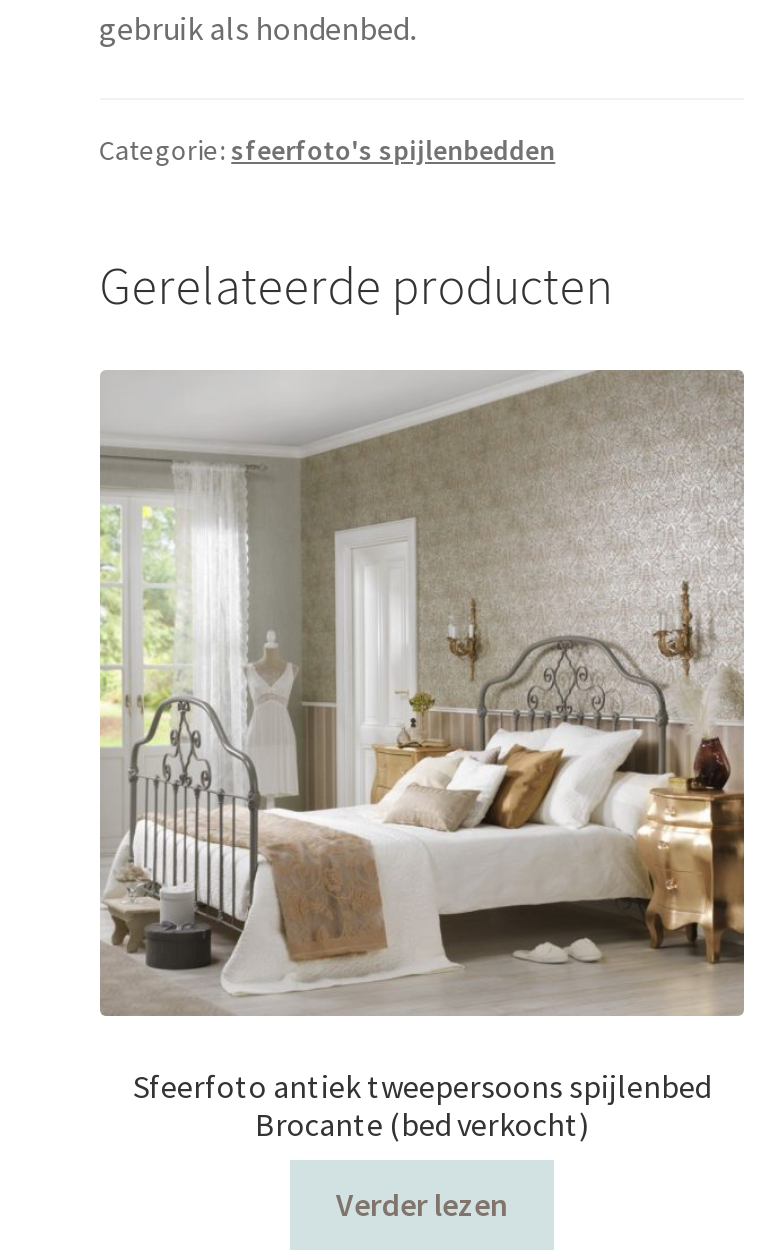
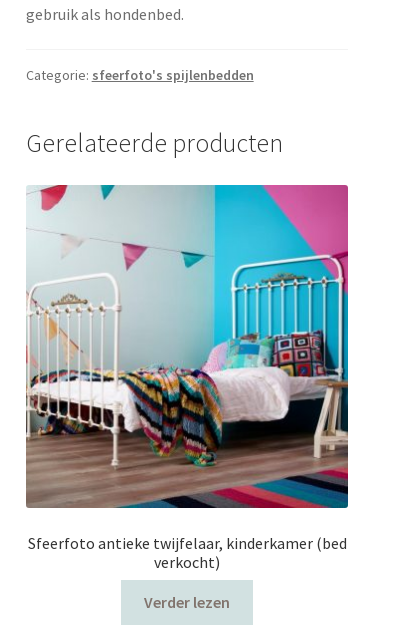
[98,370,746,1143] [image] | Sfeerfoto antiek tweepersoons spijlenbed | Brocante (bed verkocht) -> [25,184,349,572] [image] | Sfeerfoto antieke twijfelaar, kinderkamer (bed | verkocht)

